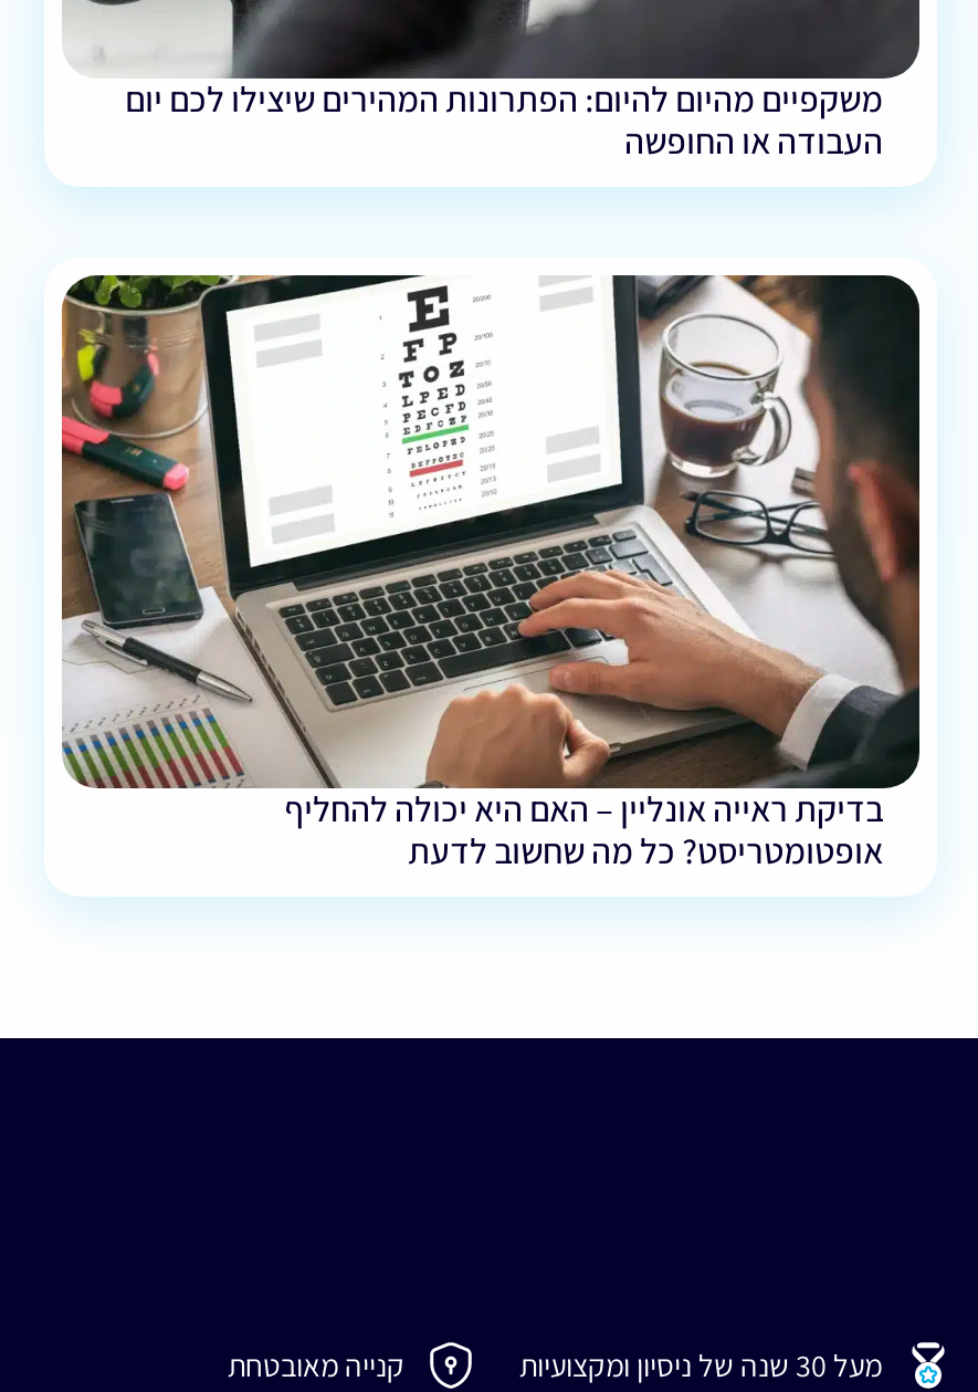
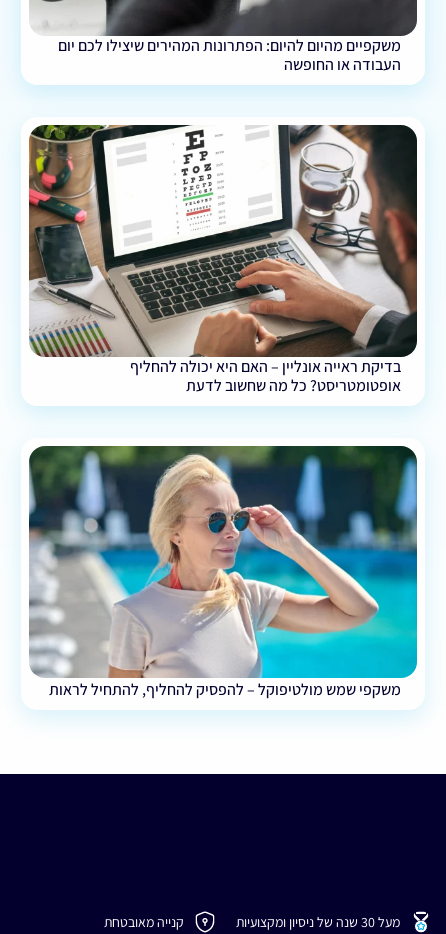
none -> [28,445,418,700] [image] | משקפי שמש מולטיפוקל – להפסיק להחליף, להתחיל לראות

